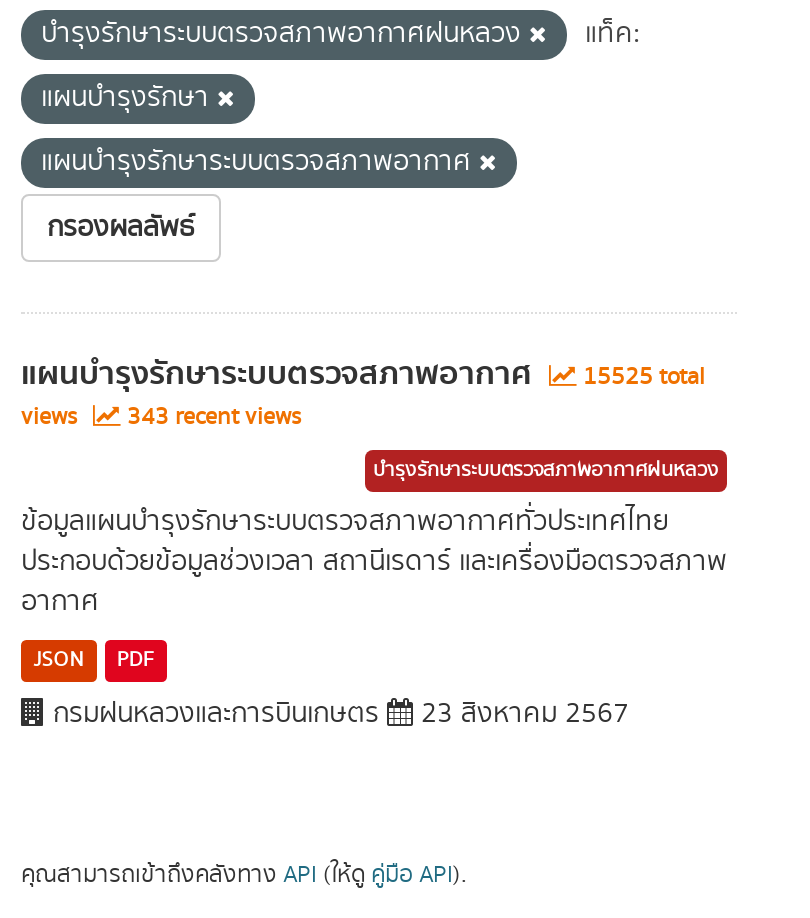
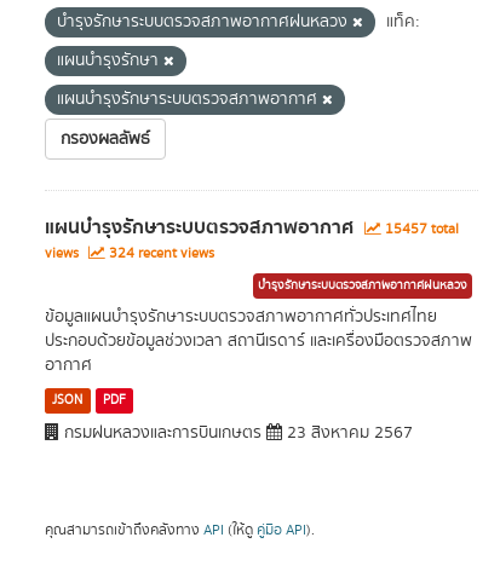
[21,348,705,400] แผนบำรุงรักษาระบบตรวจสภาพอากาศ 15525 total -> [45,212,459,243] แผนบำรุงรักษาระบบตรวจสภาพอากาศ 15457 total
[21,400,301,434] views 343 recent views -> [45,243,214,264] views 324 recent views

